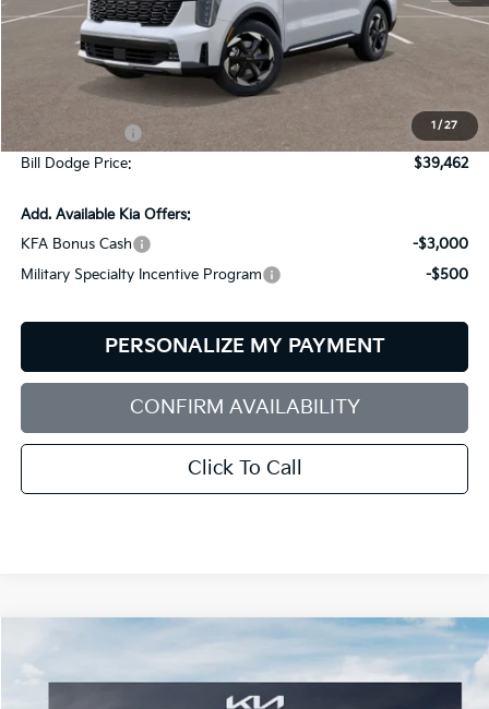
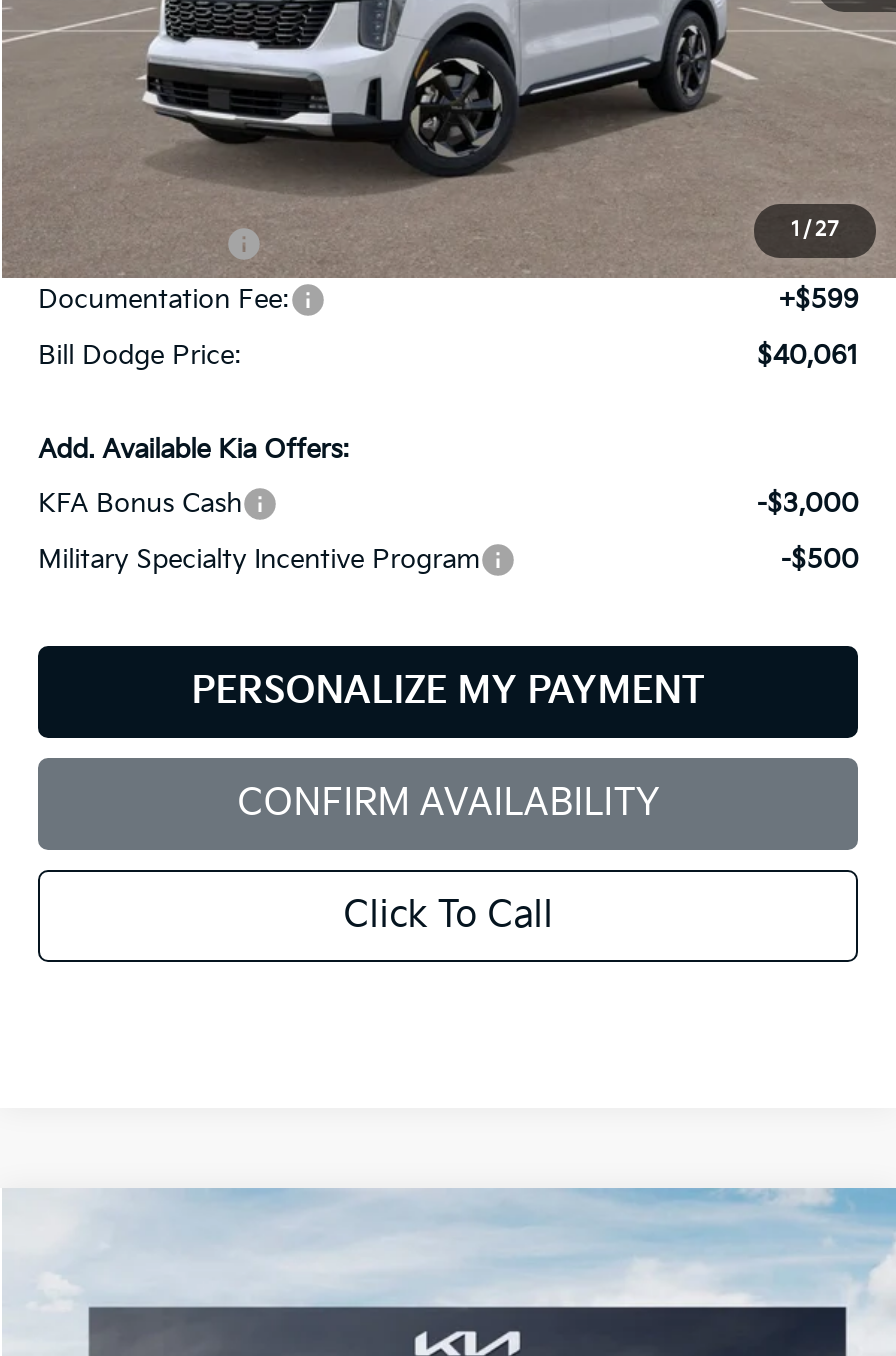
none -> [38,284,859,316] Documentation Fee: | +$599
[414,155,469,173] $39,462 -> [757,340,859,372] $40,061

